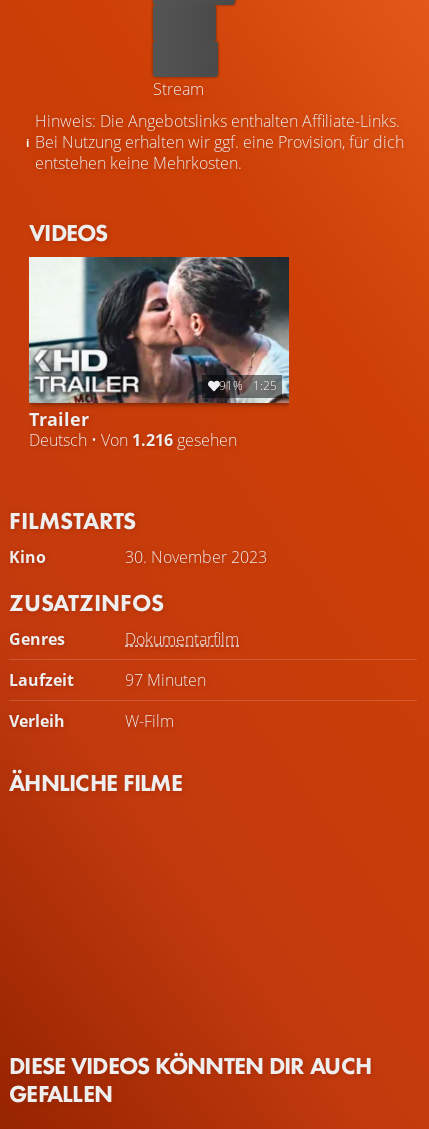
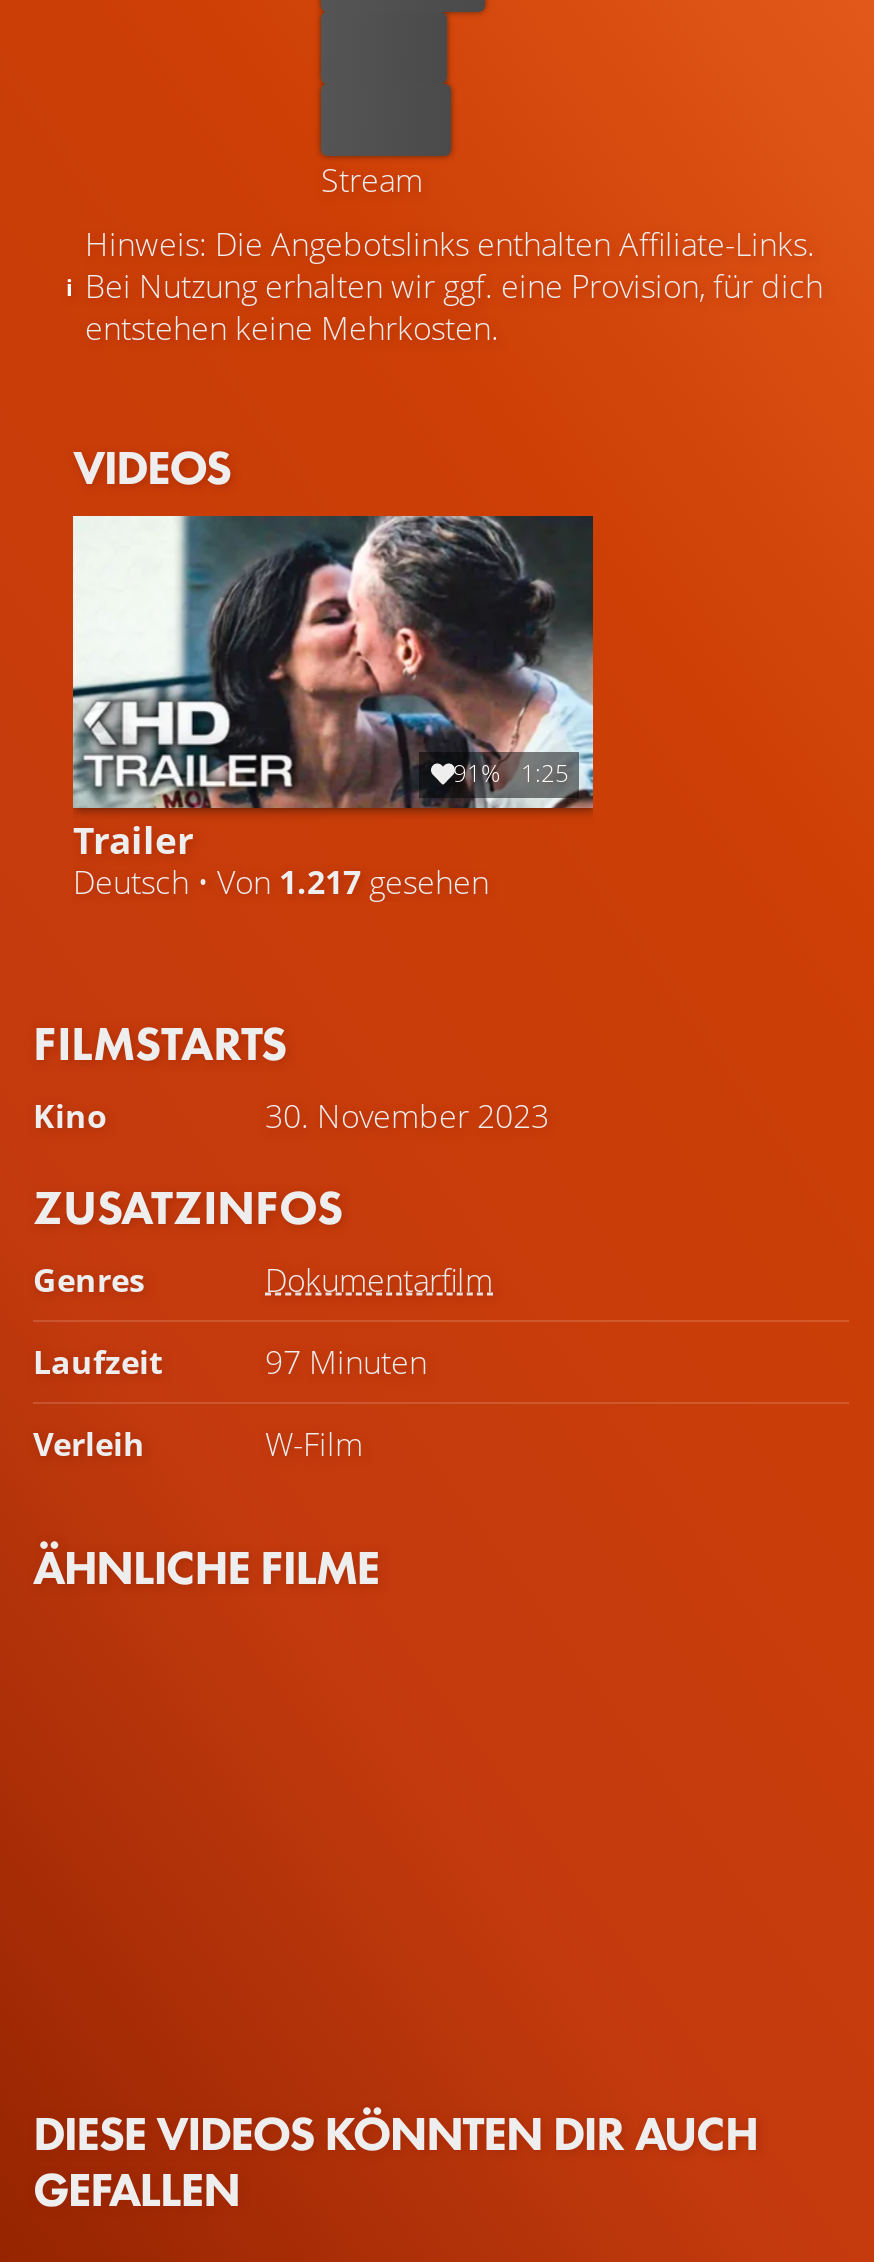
[29,429,237,451] Deutsch • Von 1.216 gesehen -> [73,860,489,904] Deutsch • Von 1.217 gesehen

